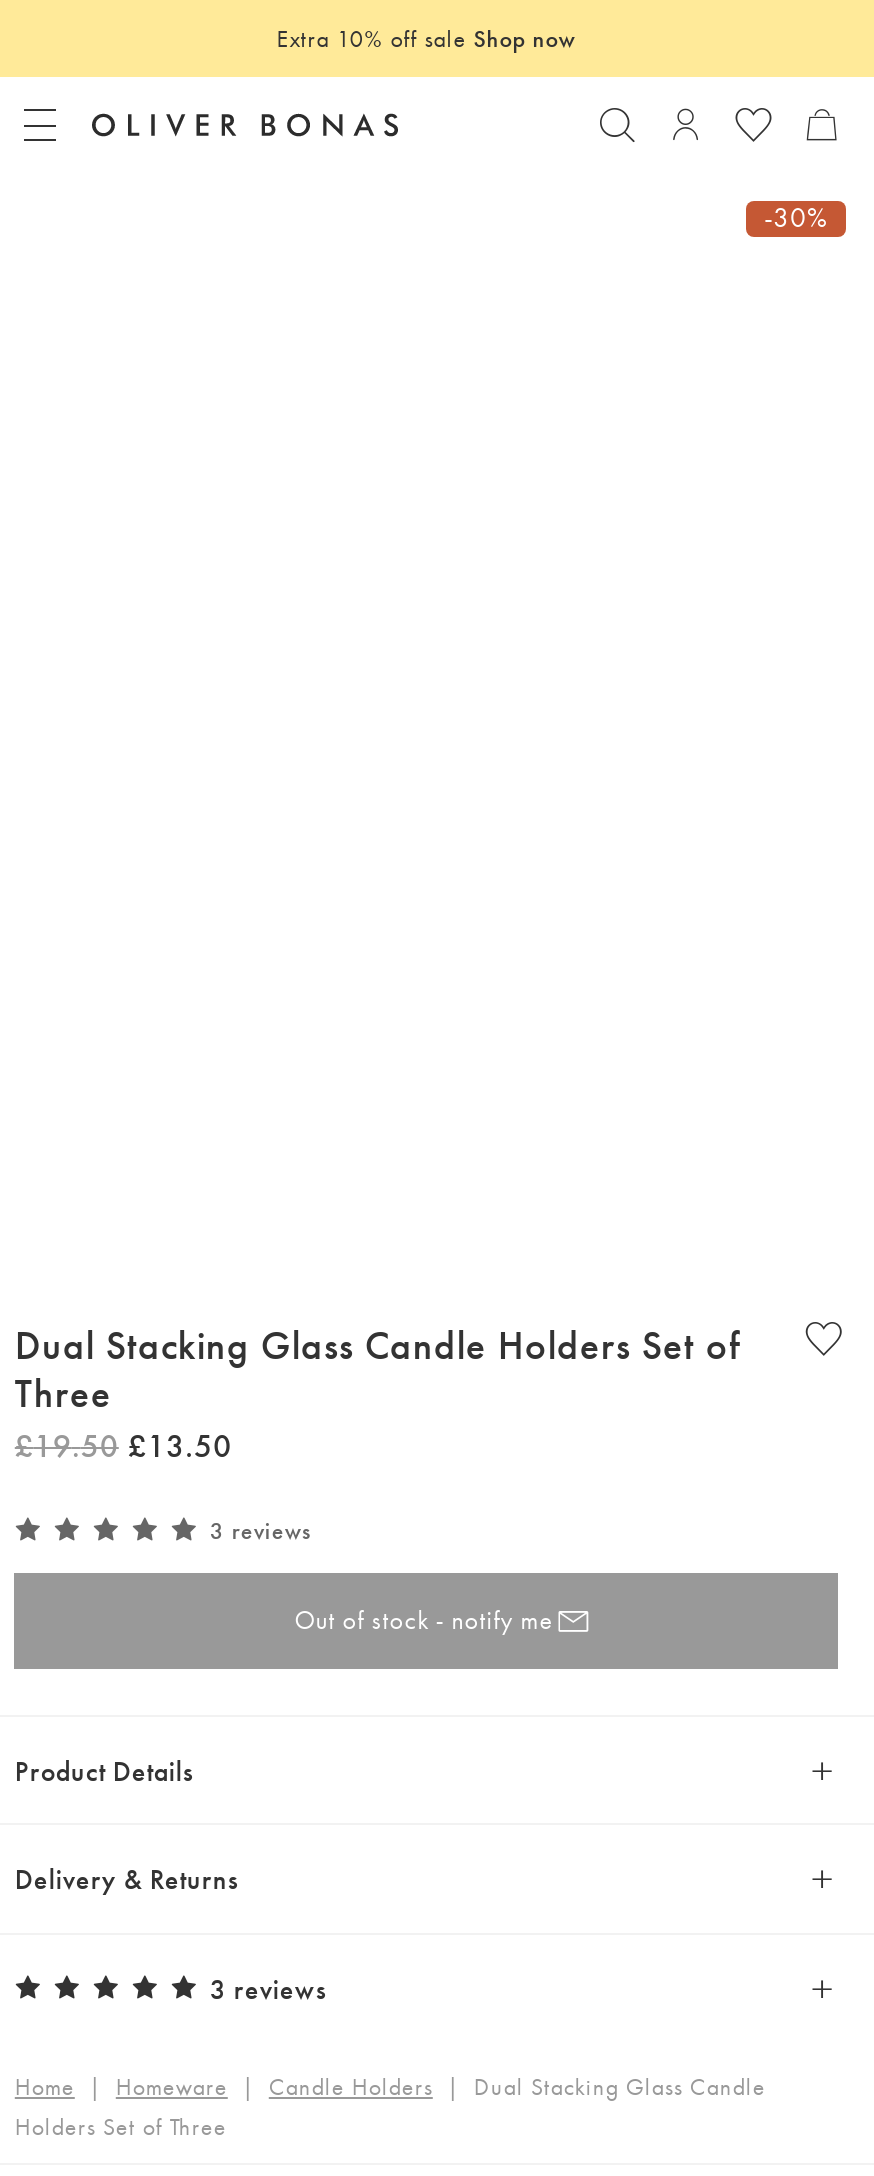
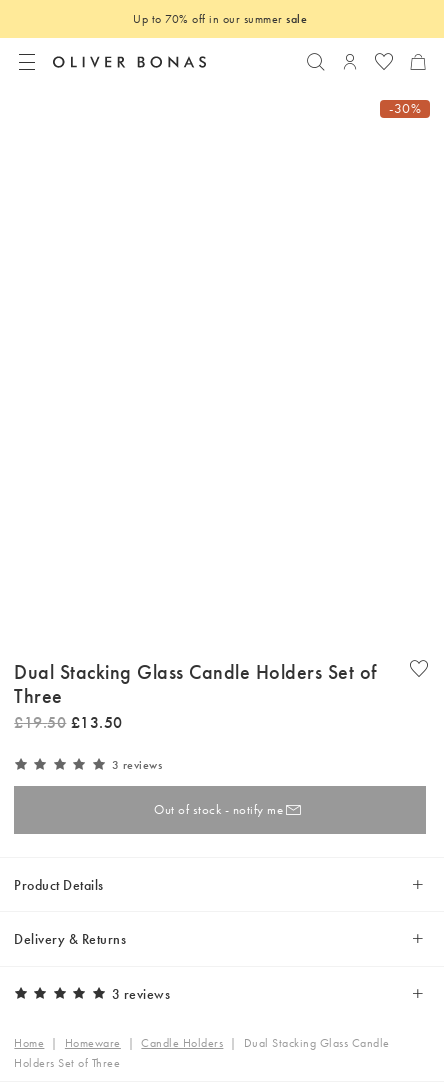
[276,22,576,54] Extra 10% off sale Shop now -> [133,11,307,27] Up to 70% off in our summer sale

